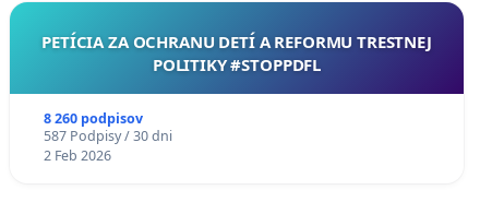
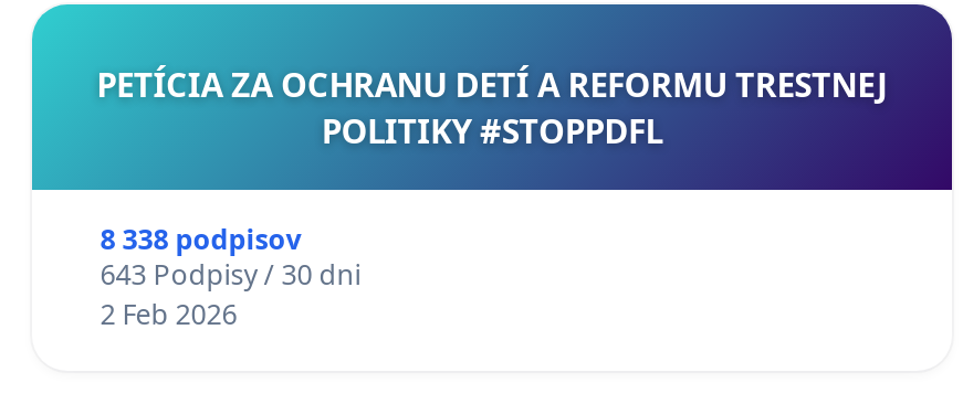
[43,109,143,128] 8 260 podpisov -> [100,220,301,258] 8 338 podpisov
[43,126,172,145] 587 Podpisy / 30 dni -> [100,256,361,293] 643 Podpisy / 30 dni

